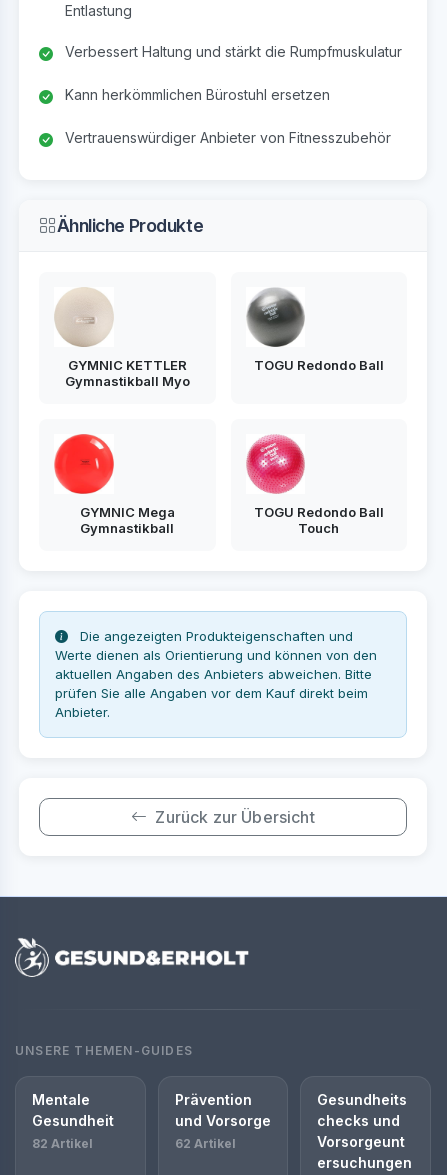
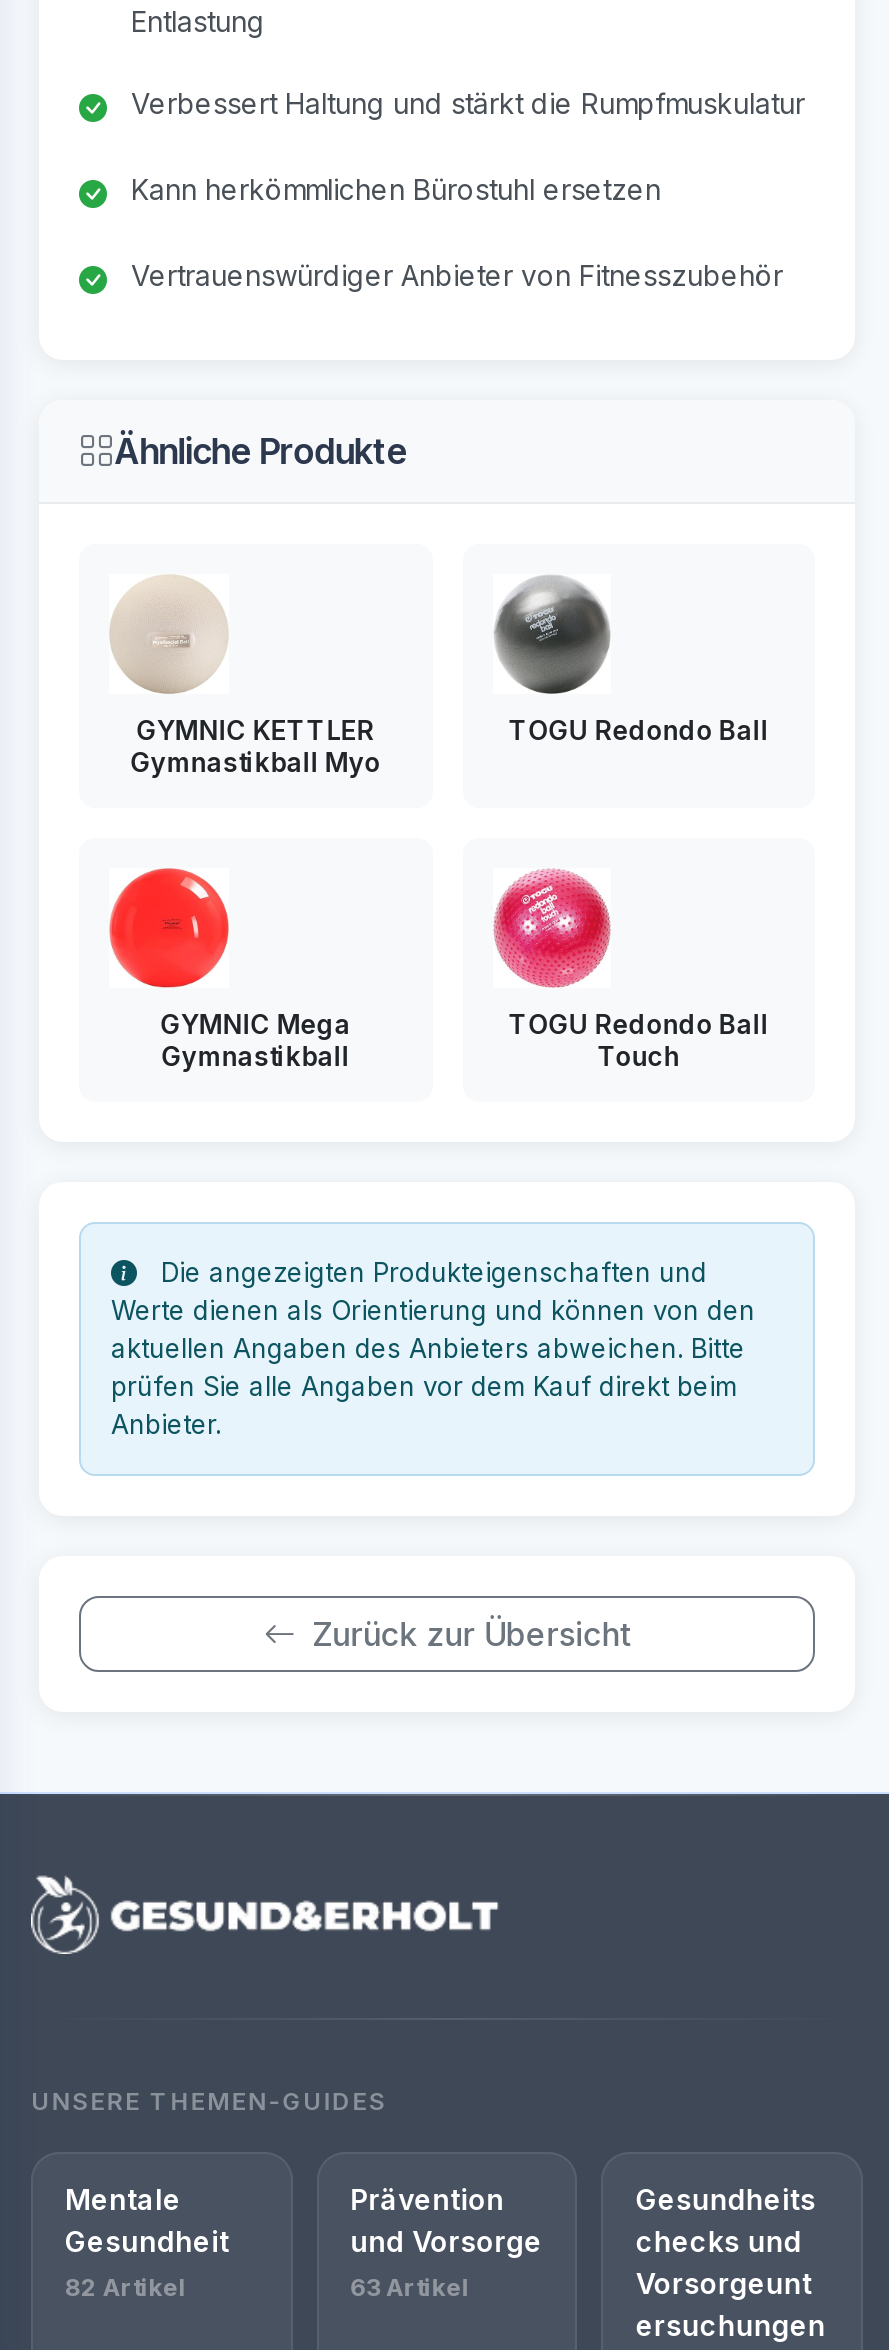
[175,1136,236,1151] 62 Artikel -> [350,2272,470,2302] 63 Artikel

